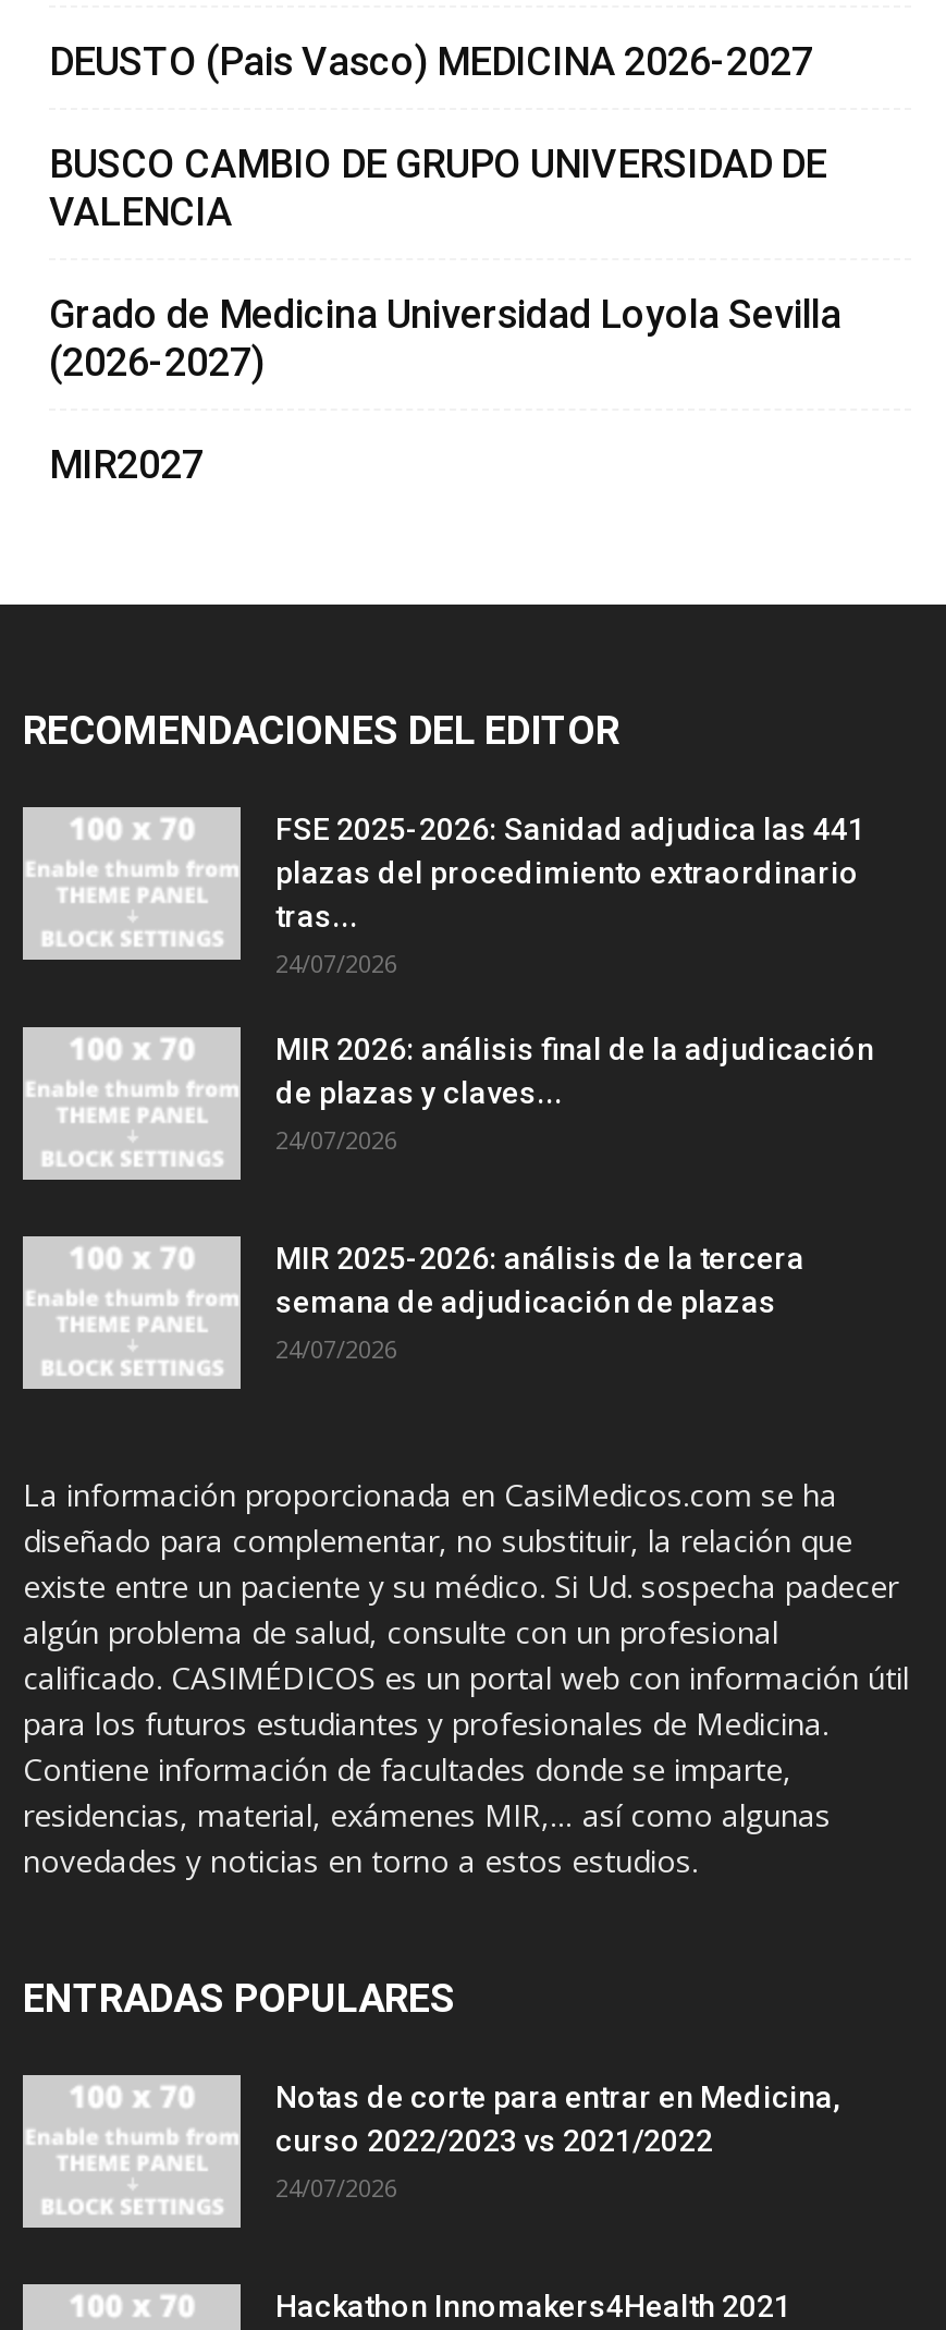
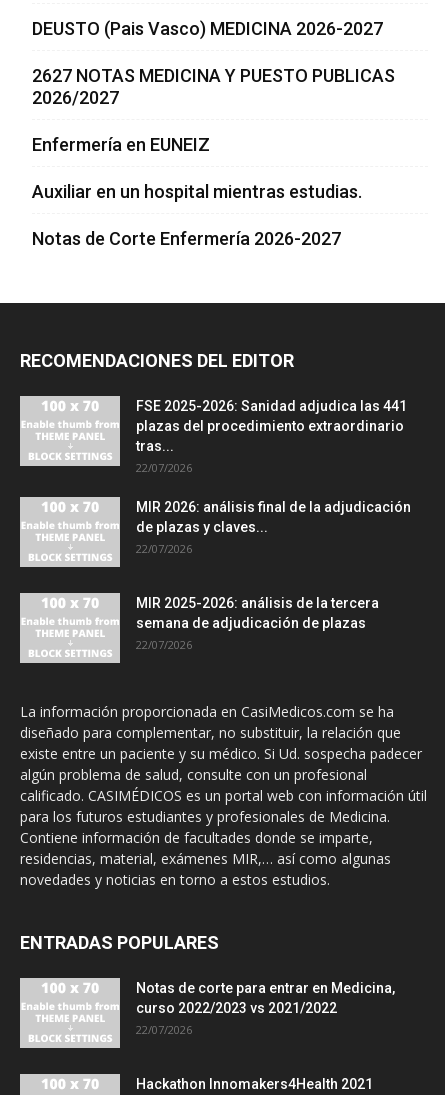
[49,140,841,486] BUSCO CAMBIO DE GRUPO UNIVERSIDAD DE | VALENCIA | Grado de Medicina Universidad Loyola Sevilla | (2026-2027) | MIR2027 -> [32,65,395,249] 2627 NOTAS MEDICINA Y PUESTO PUBLICAS | 2026/2027 | Enfermería en EUNEIZ | Auxiliar en un hospital mientras estudias. | Notas de Corte Enfermería 2026-2027
[275,946,397,979] 24/07/2026 -> [136,460,192,475] 22/07/2026
[275,1123,397,1155] 24/07/2026 -> [136,541,192,556] 22/07/2026
[275,1332,397,1364] 24/07/2026 -> [136,637,192,652] 22/07/2026
[275,2171,397,2203] 24/07/2026 -> [136,1022,192,1037] 22/07/2026

